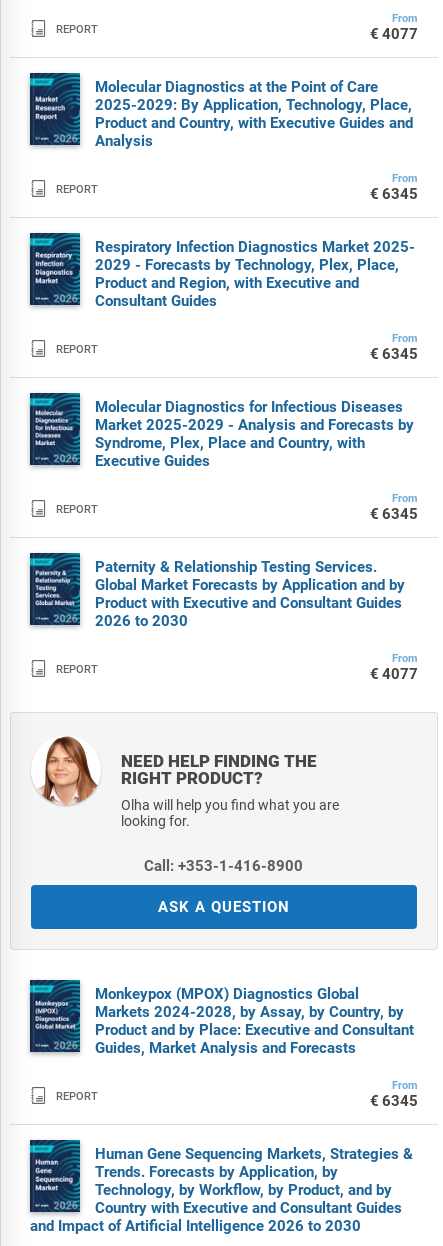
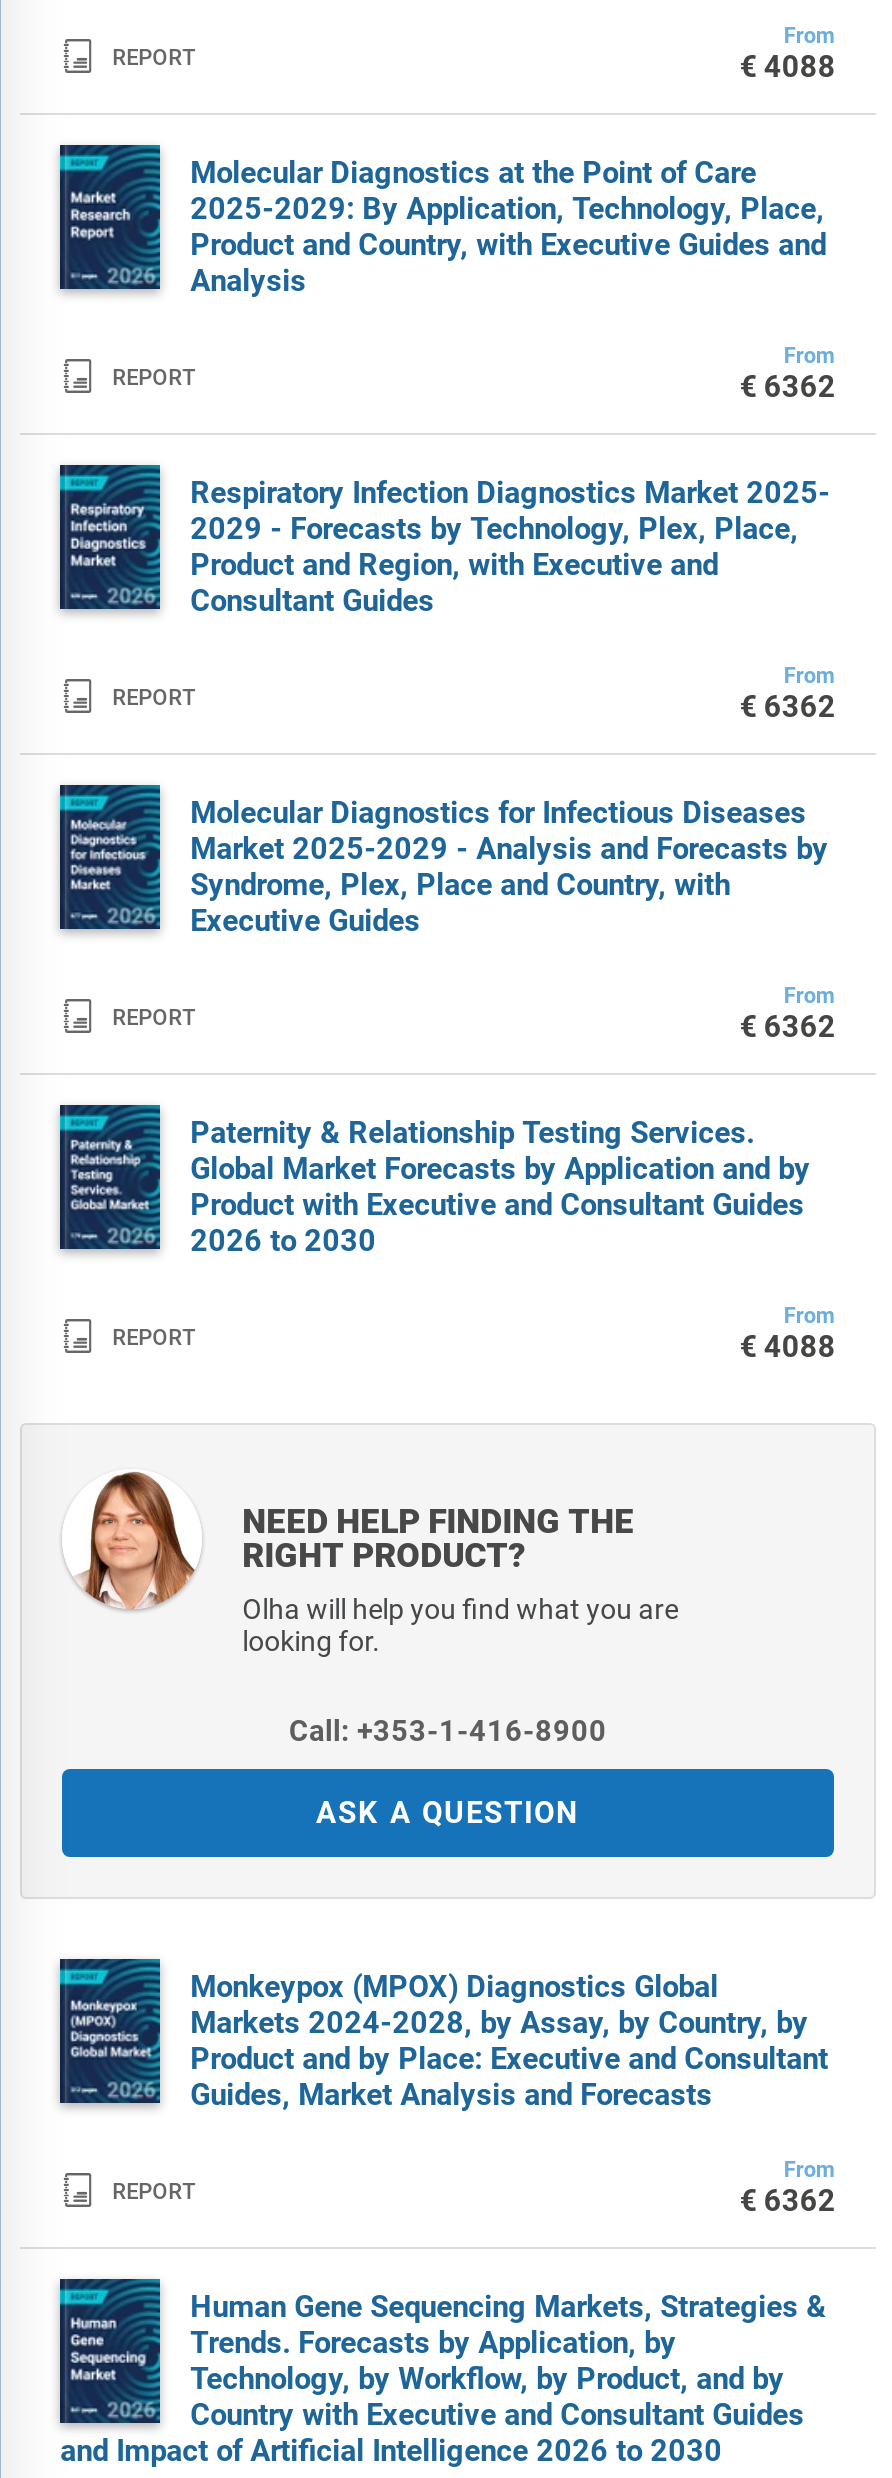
[382,25,418,43] €4077 -> [764,49,836,85] €4088
[382,185,418,203] €6345 -> [764,369,836,405] €6362
[382,345,418,363] €6345 -> [764,689,836,725] €6362
[382,505,418,523] €6345 -> [764,1009,836,1045] €6362
[382,665,418,683] €4077 -> [764,1329,836,1365] €4088
[382,1092,418,1110] €6345 -> [764,2183,836,2219] €6362

